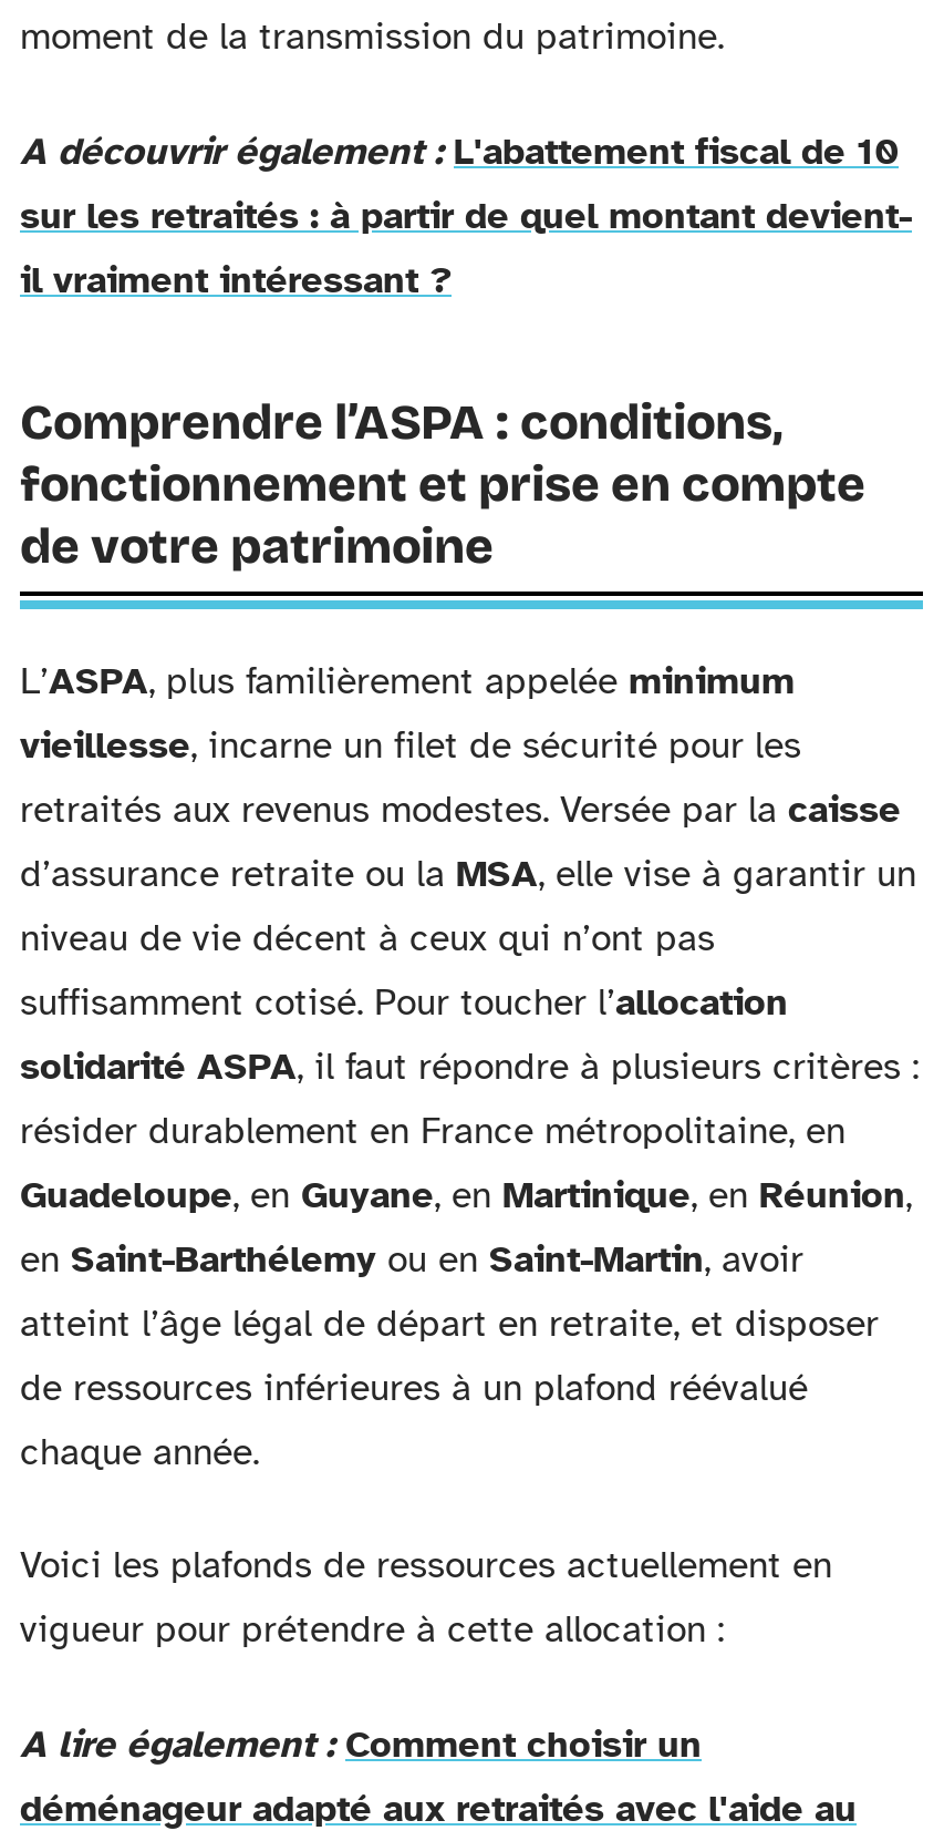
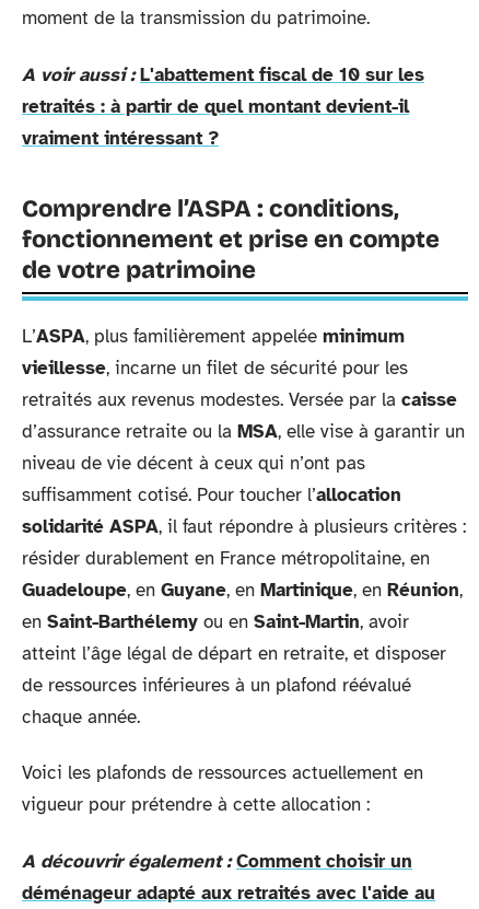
[20,127,912,302] A découvrir également : L'abattement fiscal de 10 | sur les retraités : à partir de quel montant devient- | il vraiment intéressant ? -> [22,63,424,149] A voir aussi : L'abattement fiscal de 10 sur les | retraités : à partir de quel montant devient-il | vraiment intéressant ?
[20,1720,702,1767] A lire également : Comment choisir un -> [22,849,412,872] A découvrir également : Comment choisir un

